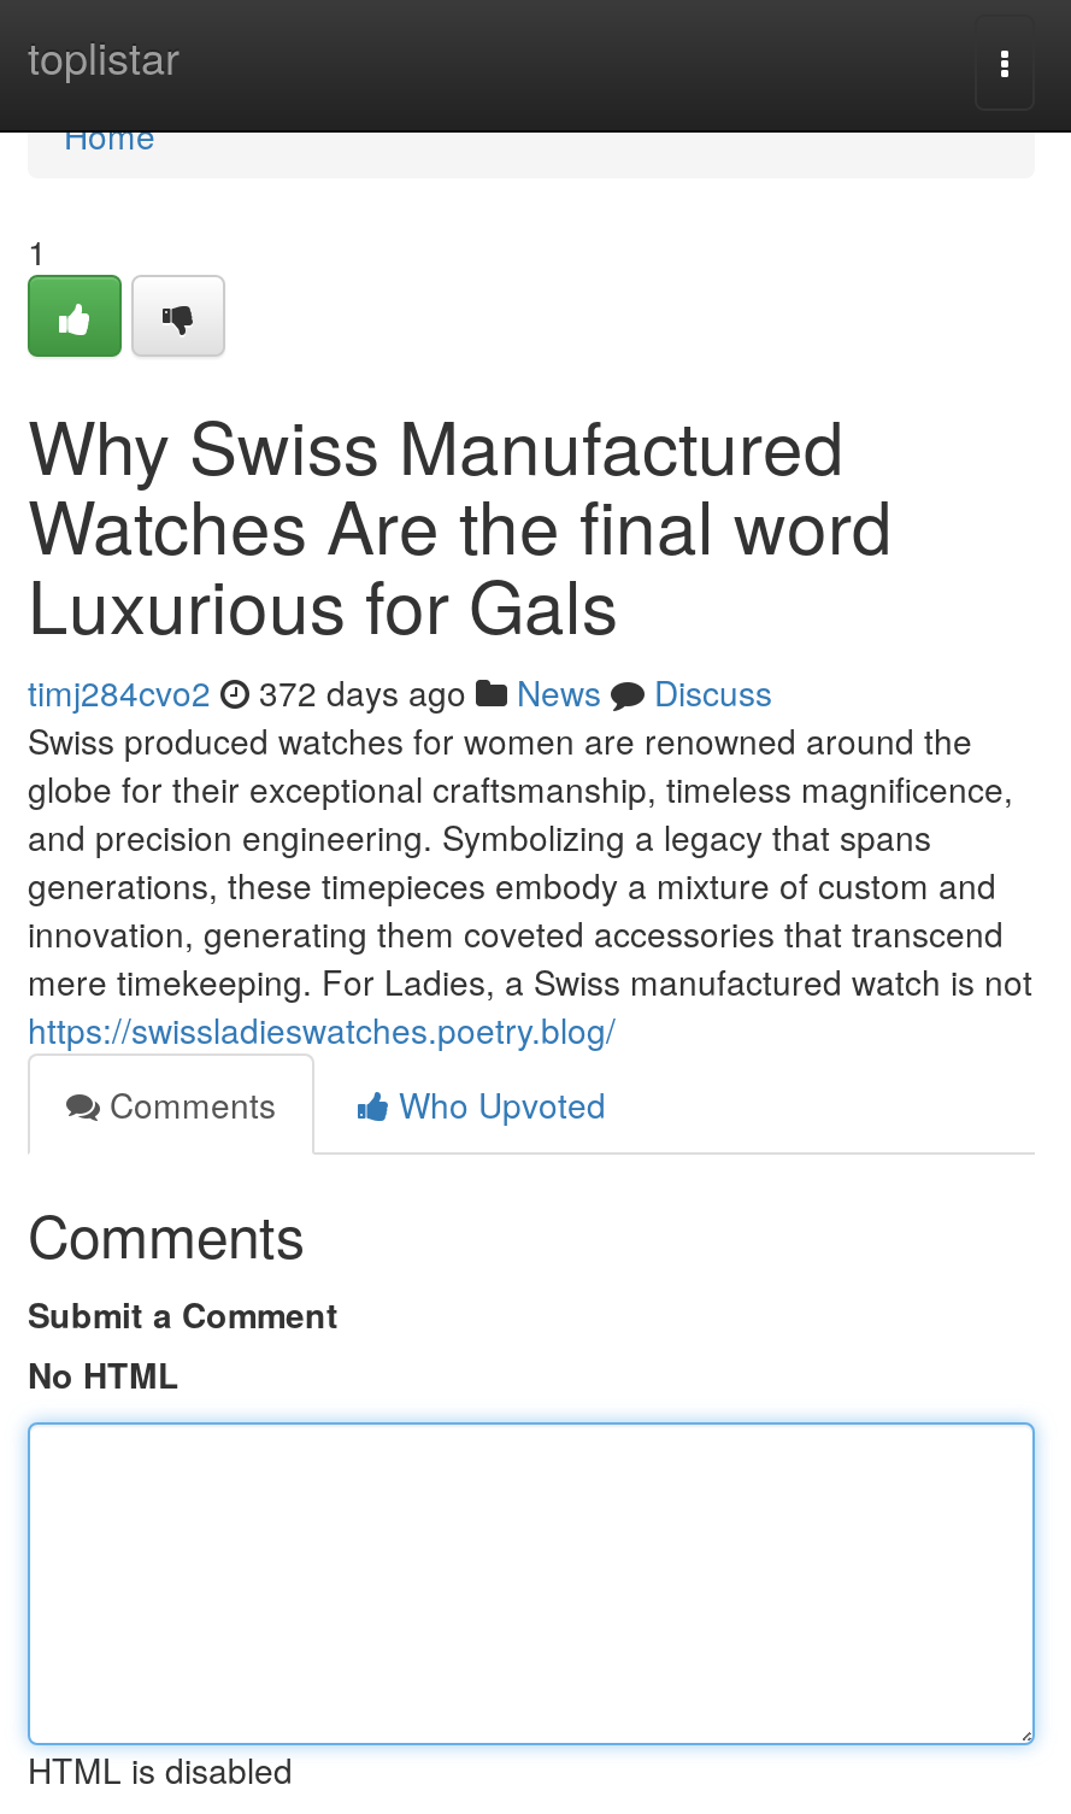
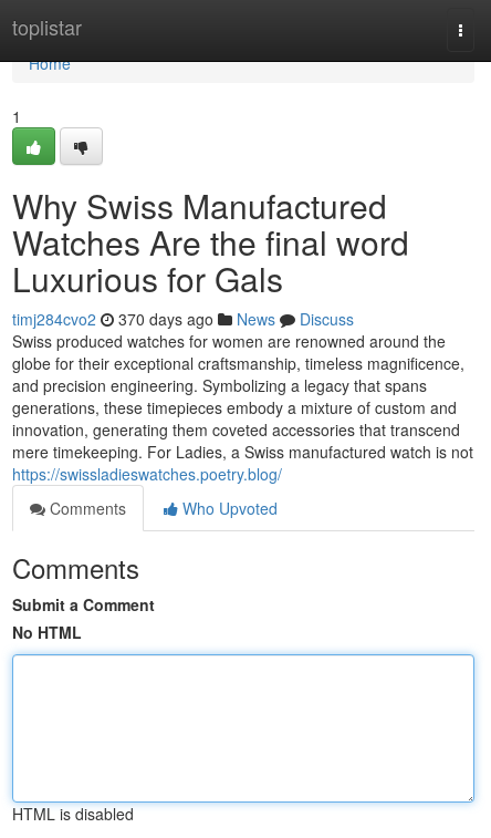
[28,668,772,716] timj284cvo2 372 days ago News Discuss -> [12,308,354,330] timj284cvo2 370 days ago News Discuss

